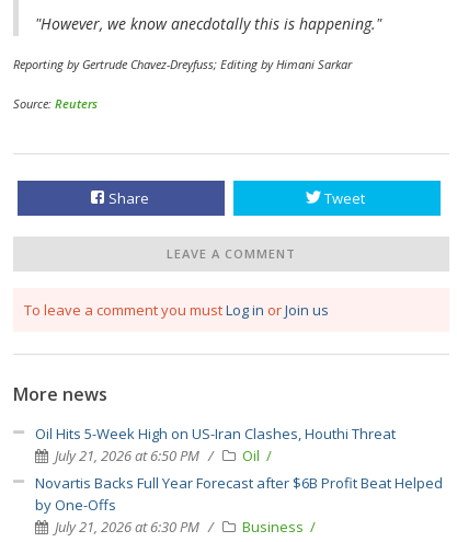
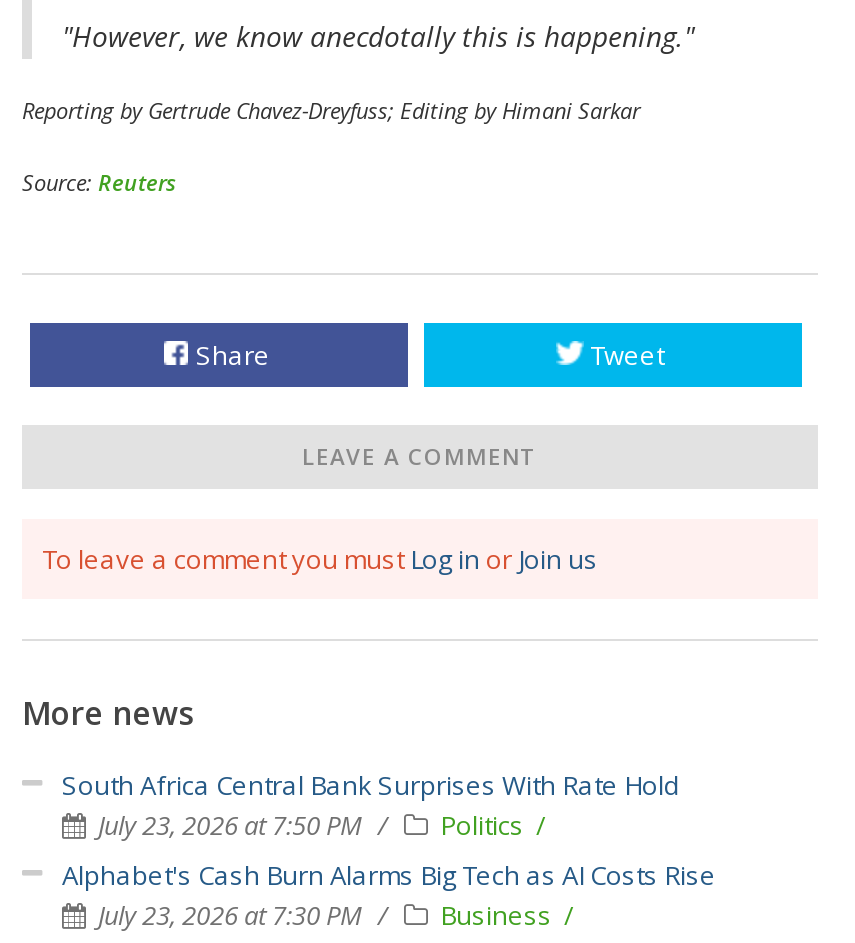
[35,424,443,536] Oil Hits 5-Week High on US-Iran Clashes, Houthi Threat | July 21, 2026 at 6:50 PM | Oil | Novartis Backs Full Year Forecast after $6B Profit Beat Helped | by One-Offs | July 21, 2026 at 6:30 PM -> [62,767,716,933] South Africa Central Bank Surprises With Rate Hold | July 23, 2026 at 7:50 PM | Politics | Alphabet's Cash Burn Alarms Big Tech as AI Costs Rise | July 23, 2026 at 7:30 PM

